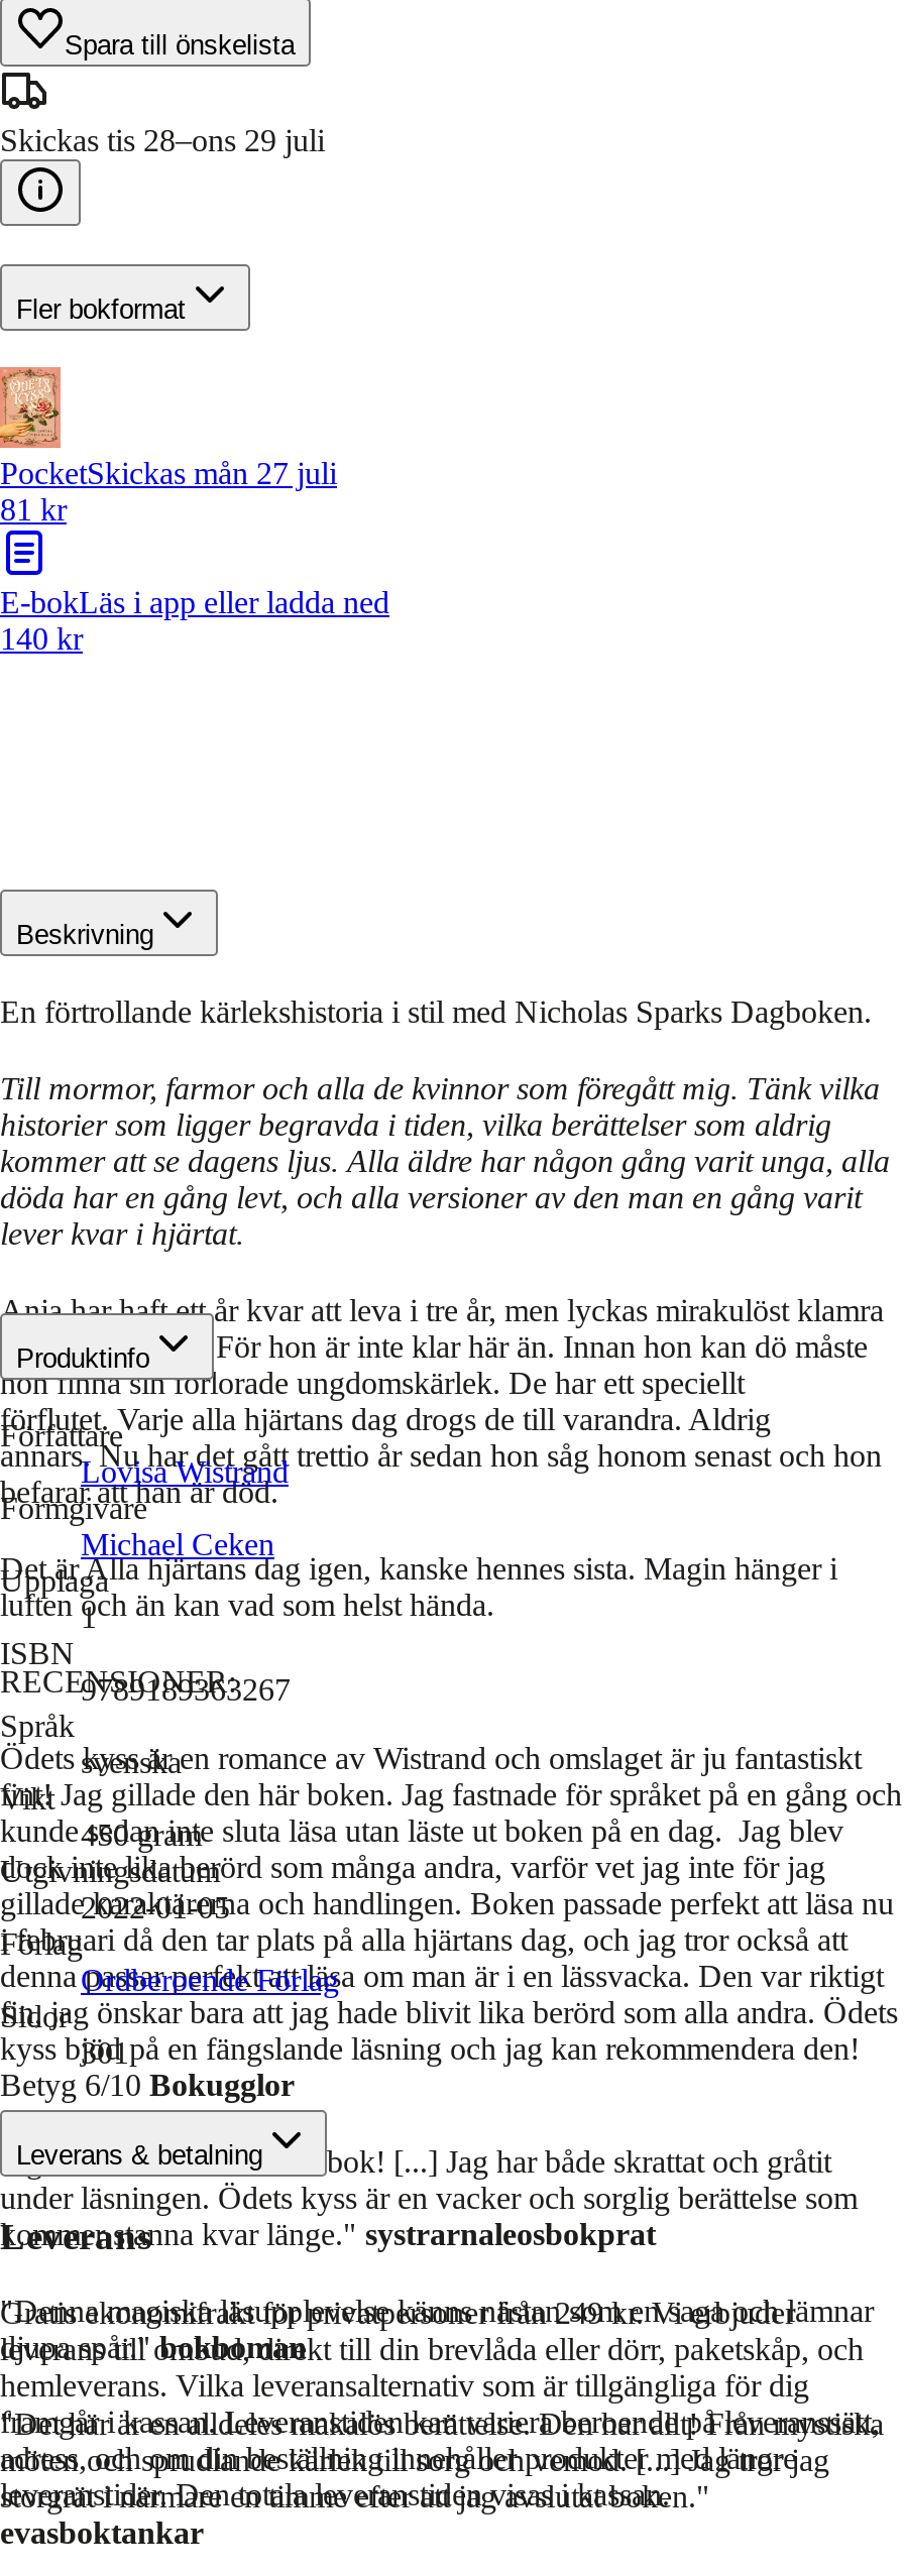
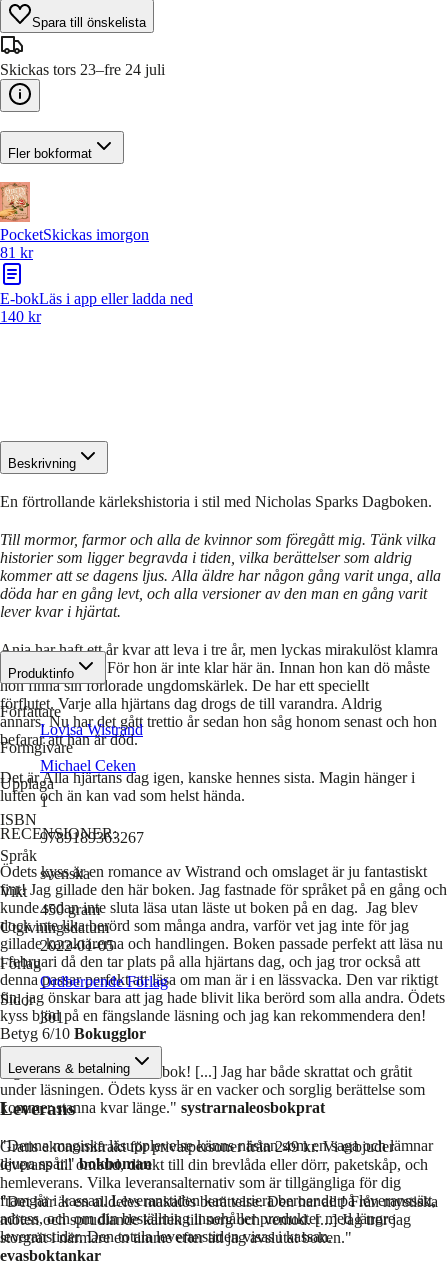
[0,123,325,157] Skickas tis 28–ons 29 juli -> [0,61,165,78] Skickas tors 23–fre 24 juli
[0,456,337,491] PocketSkickas mån 27 juli -> [0,226,149,243] PocketSkickas imorgon

